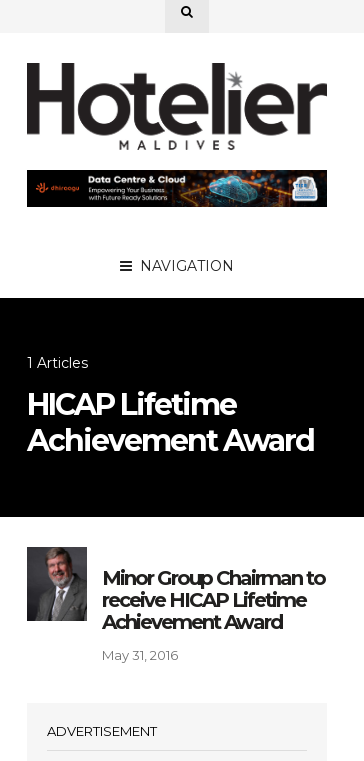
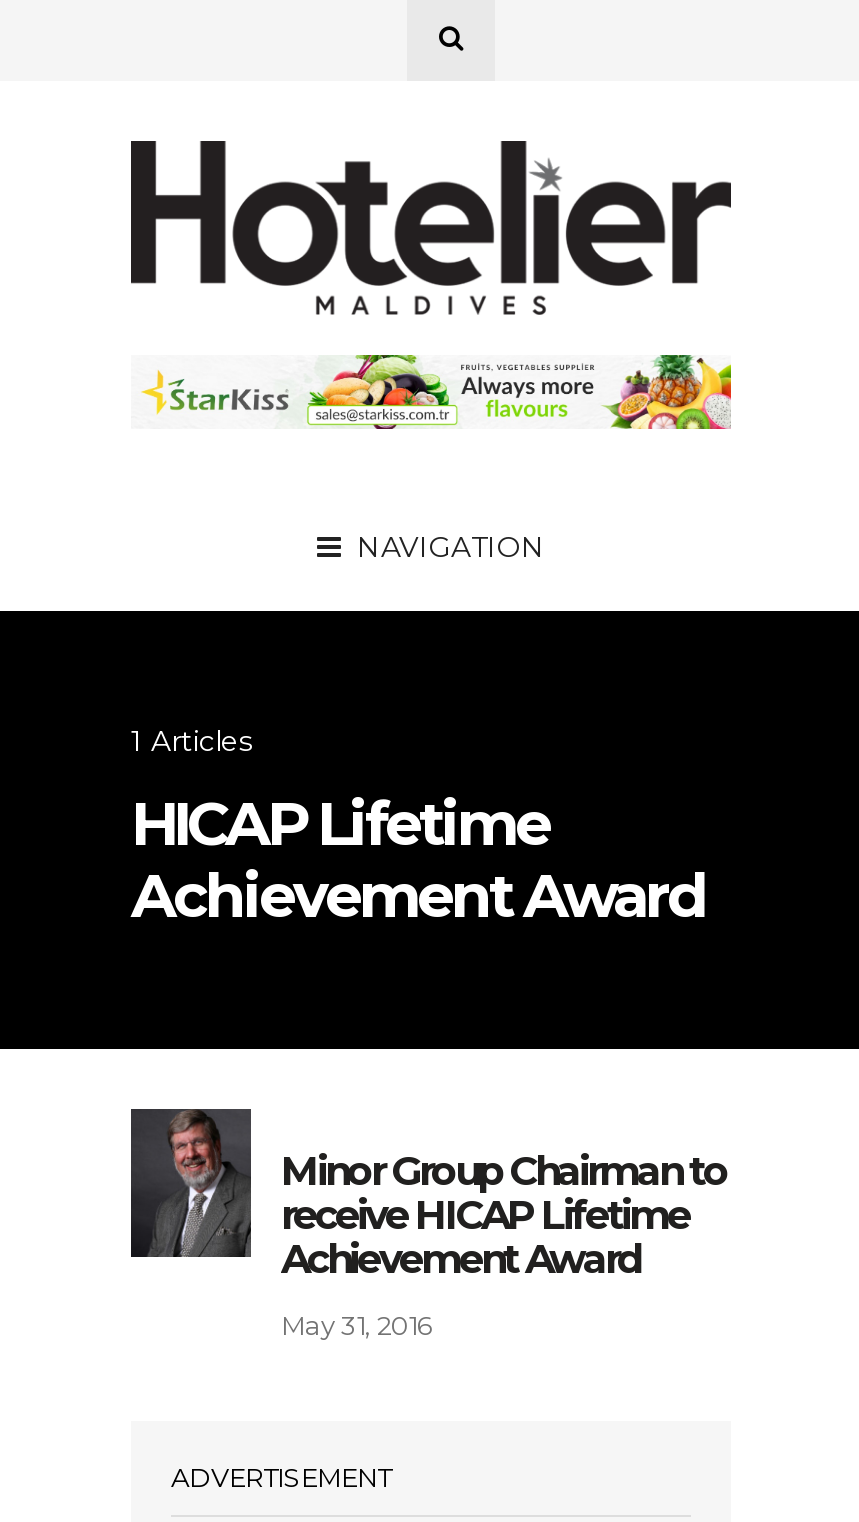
[26,169,328,208] [image] -> [131,353,733,431] [image]

